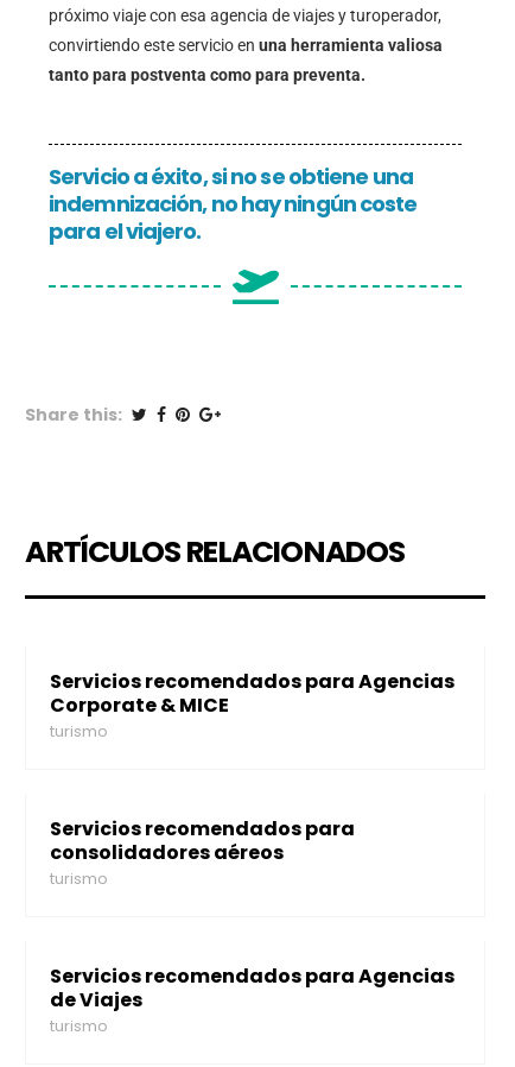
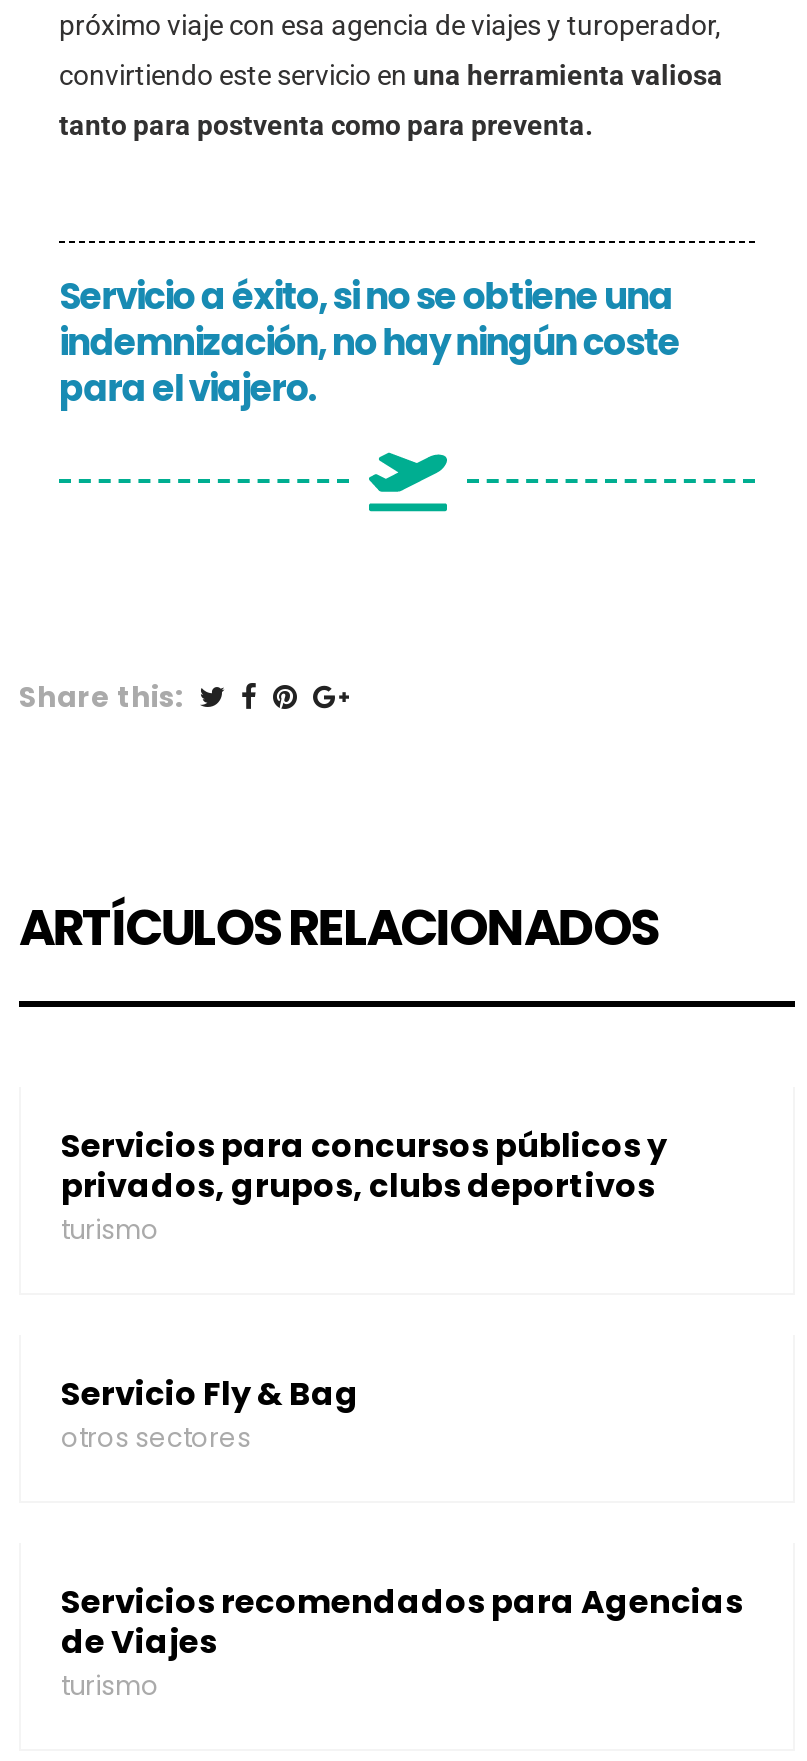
[50,668,454,719] Servicios recomendados para Agencias | Corporate & MICE -> [61,1124,667,1210] Servicios para concursos públicos y | privados, grupos, clubs deportivos
[50,815,355,890] Servicios recomendados para | consolidadores aéreos | turismo -> [61,1372,359,1458] Servicio Fly & Bag | otros sectores

